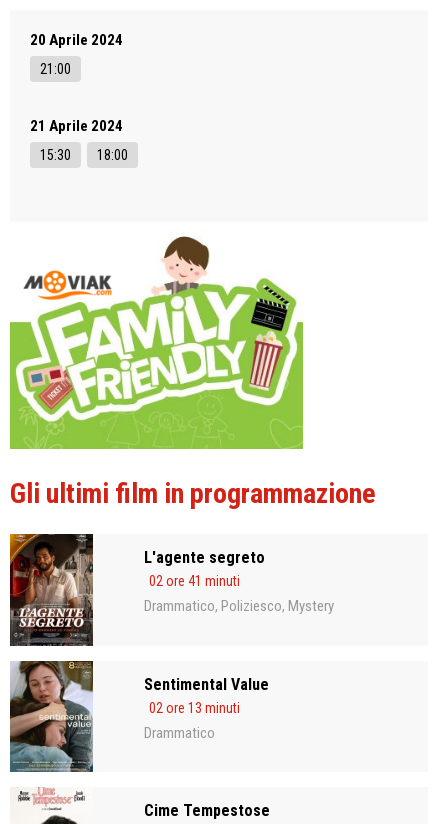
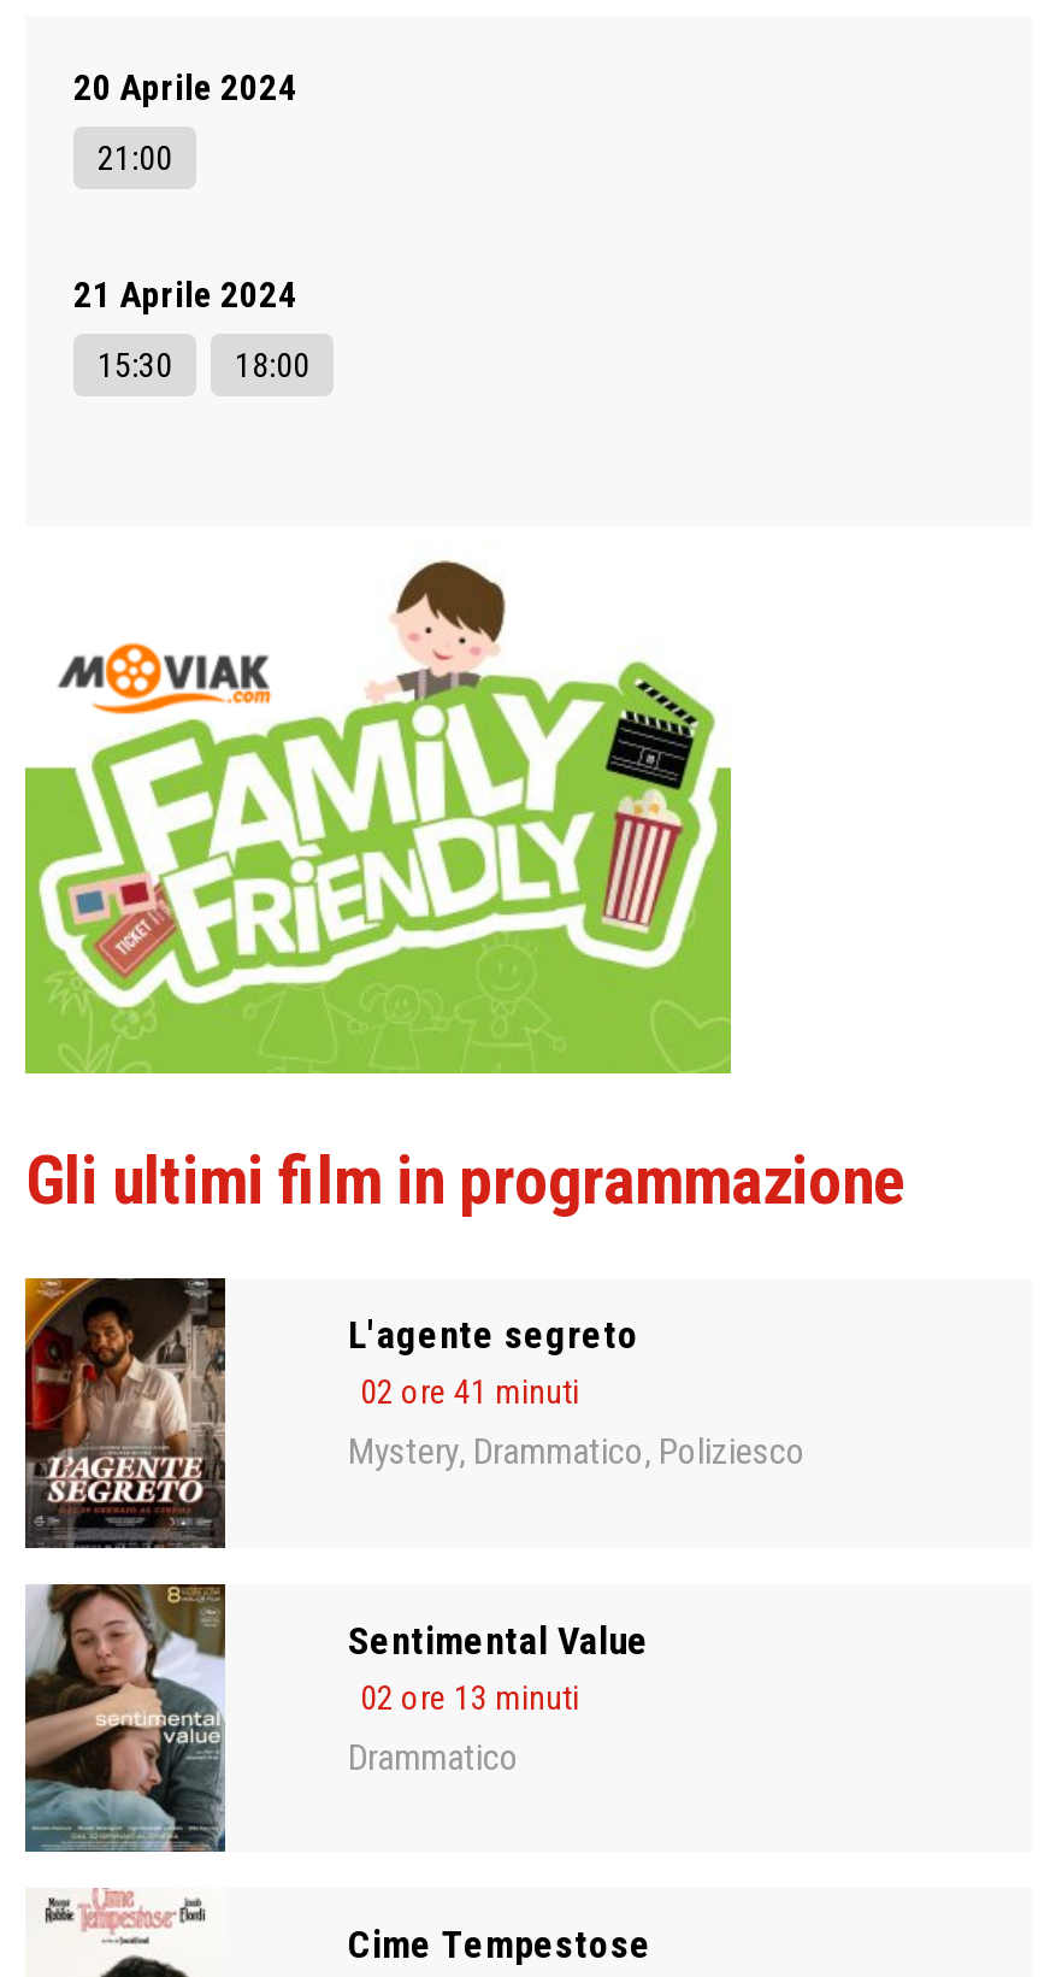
[144,597,334,615] Drammatico, Poliziesco, Mystery -> [348,1431,806,1474] Mystery, Drammatico, Poliziesco

